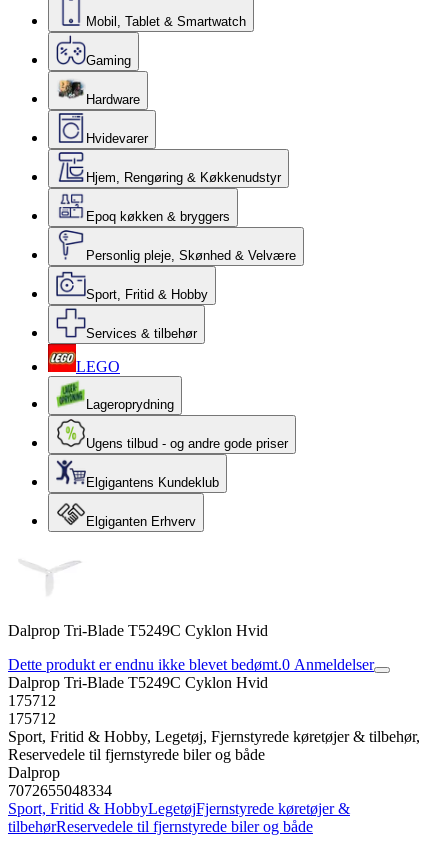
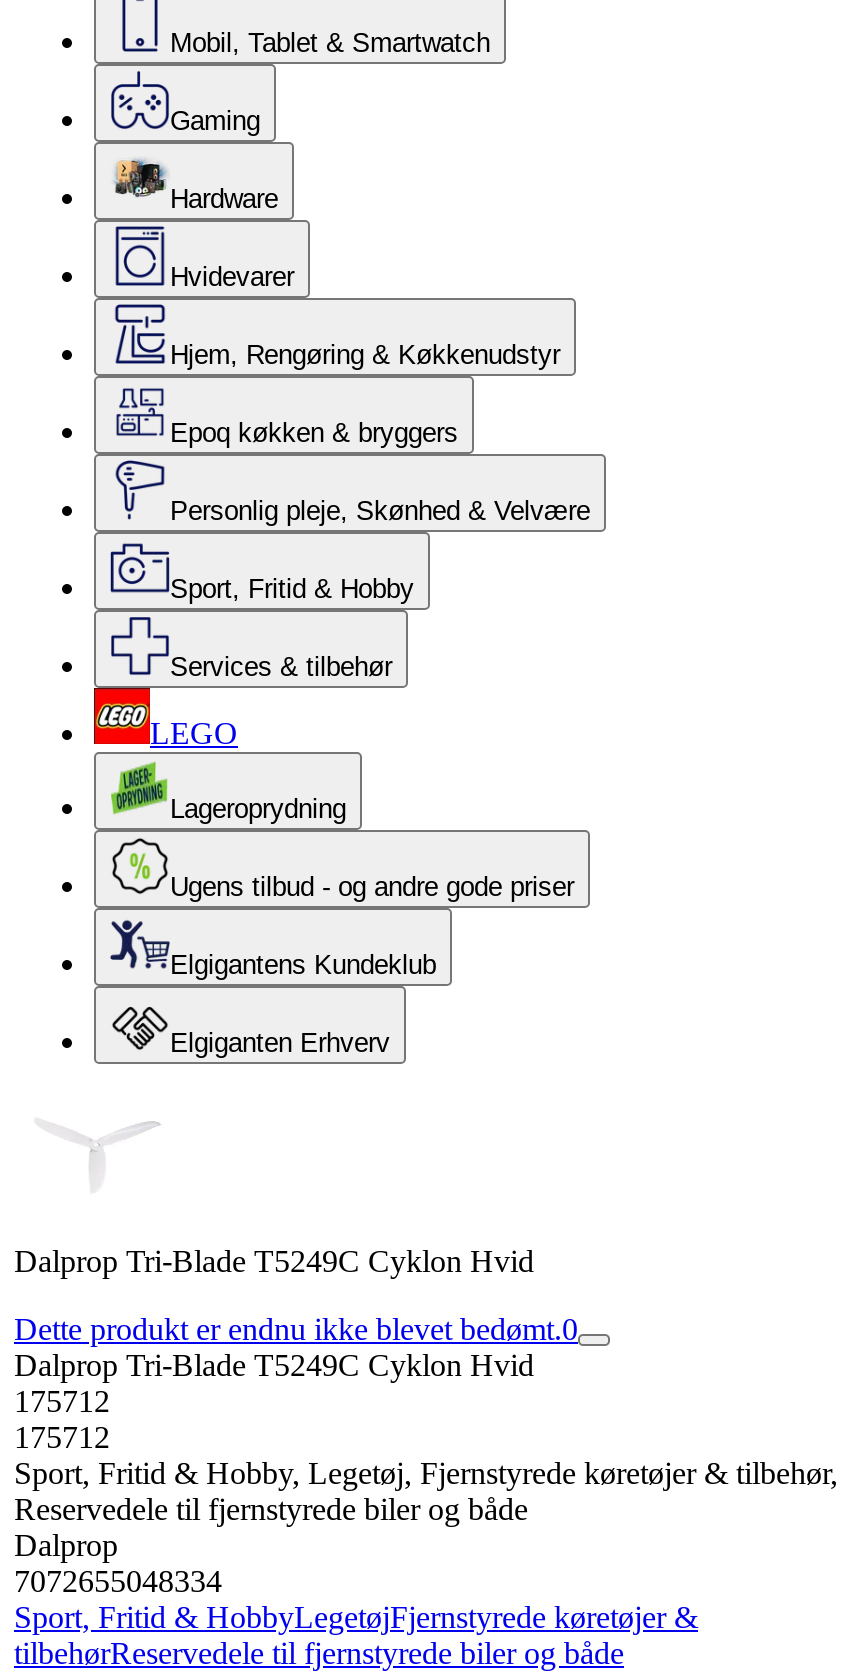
[8,656,374,673] Dette produkt er endnu ikke blevet bedømt.0 Anmeldelser -> [14,1312,578,1346] Dette produkt er endnu ikke blevet bedømt.0

